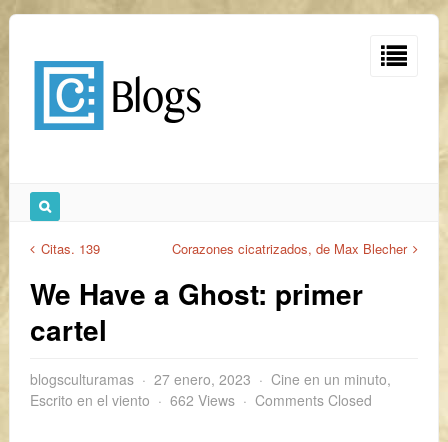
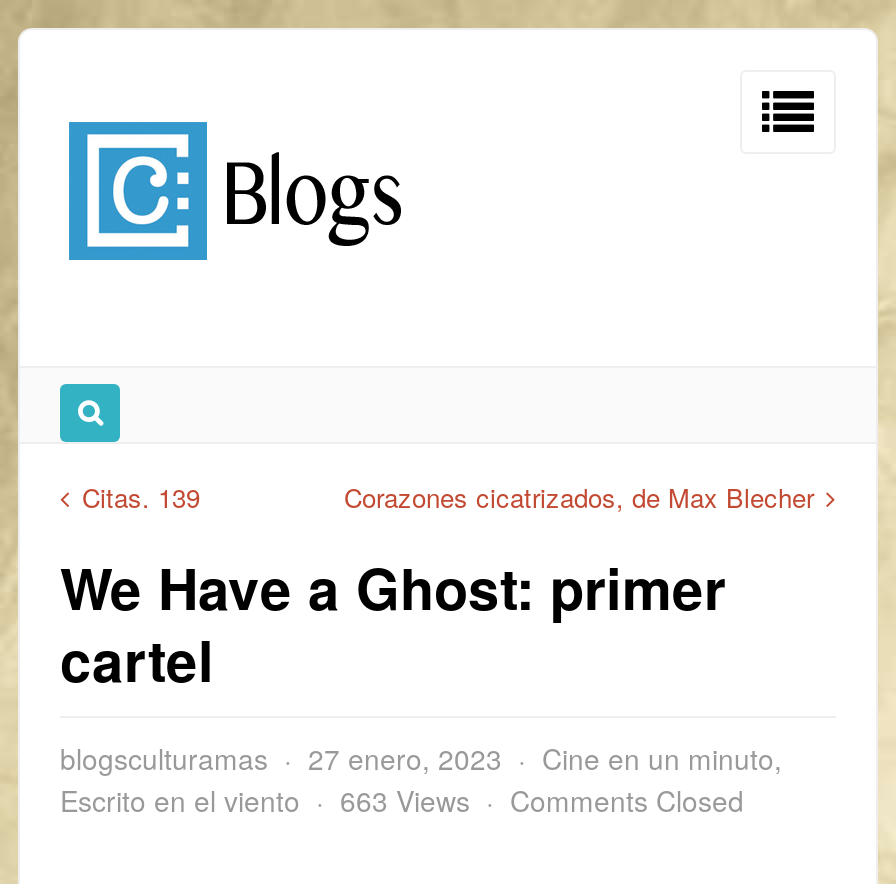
[30,390,372,410] Escrito en el viento 662 Views Comments Closed -> [60,780,744,820] Escrito en el viento 663 Views Comments Closed

